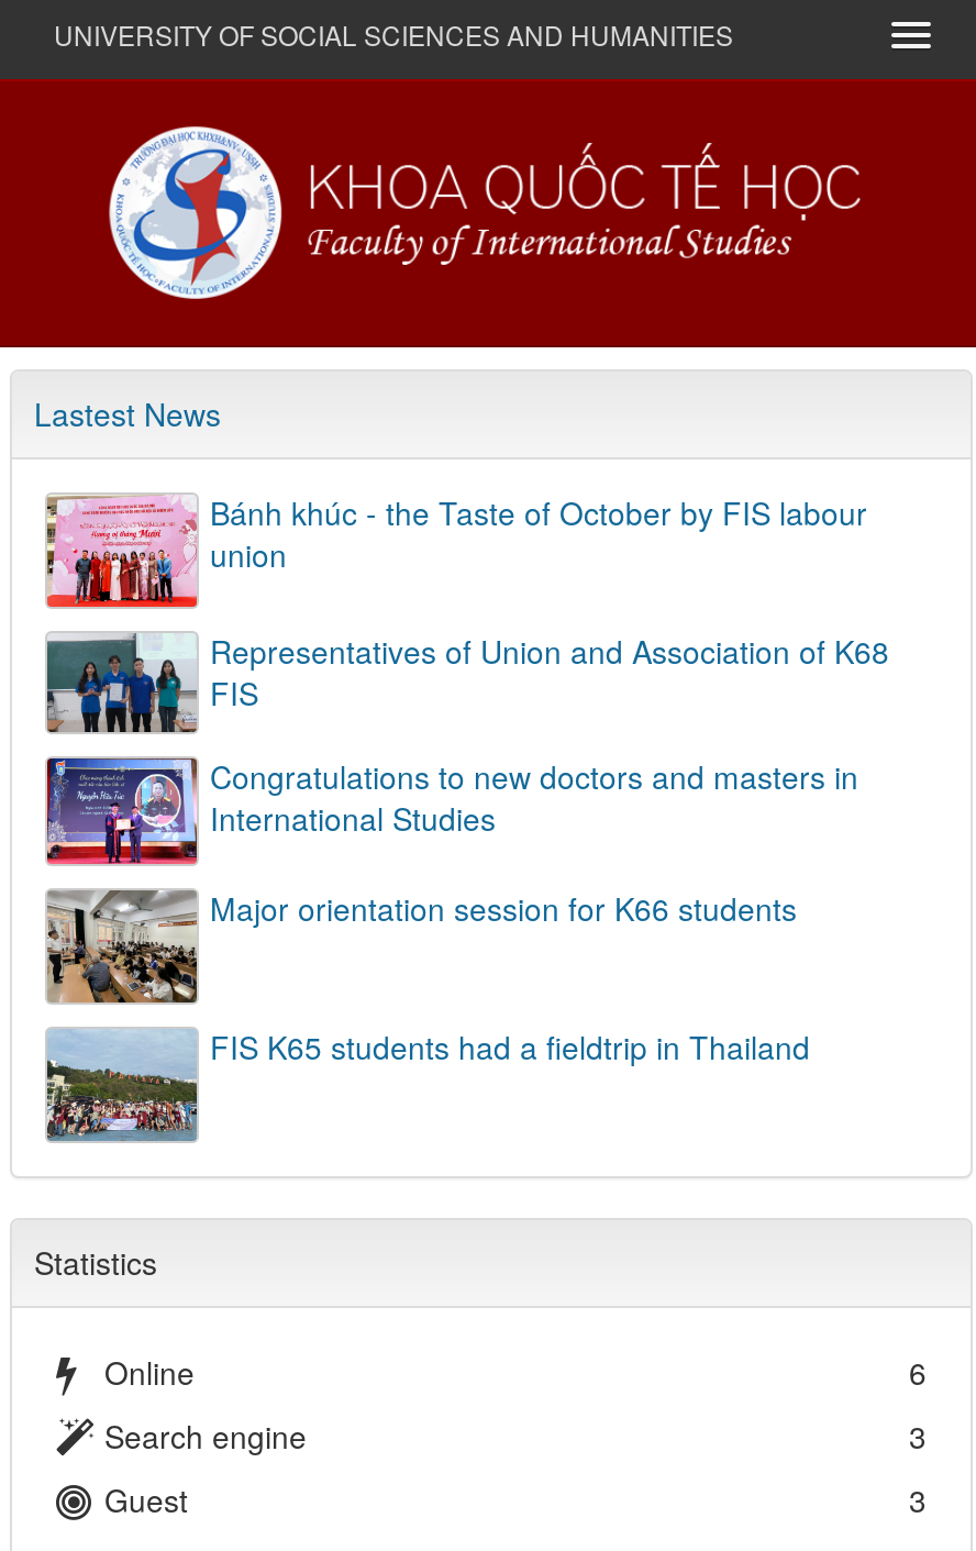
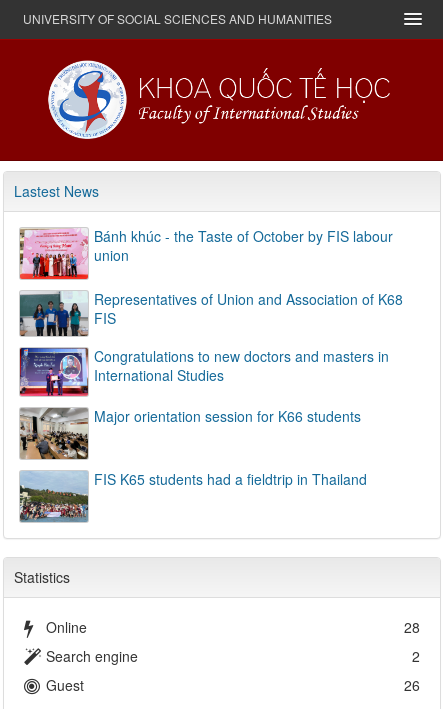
[909,1350,927,1394] 6 -> [404,617,420,637] 28
[909,1414,927,1458] 3 -> [412,646,420,666] 2
[909,1477,927,1521] 3 -> [404,675,420,695] 26

